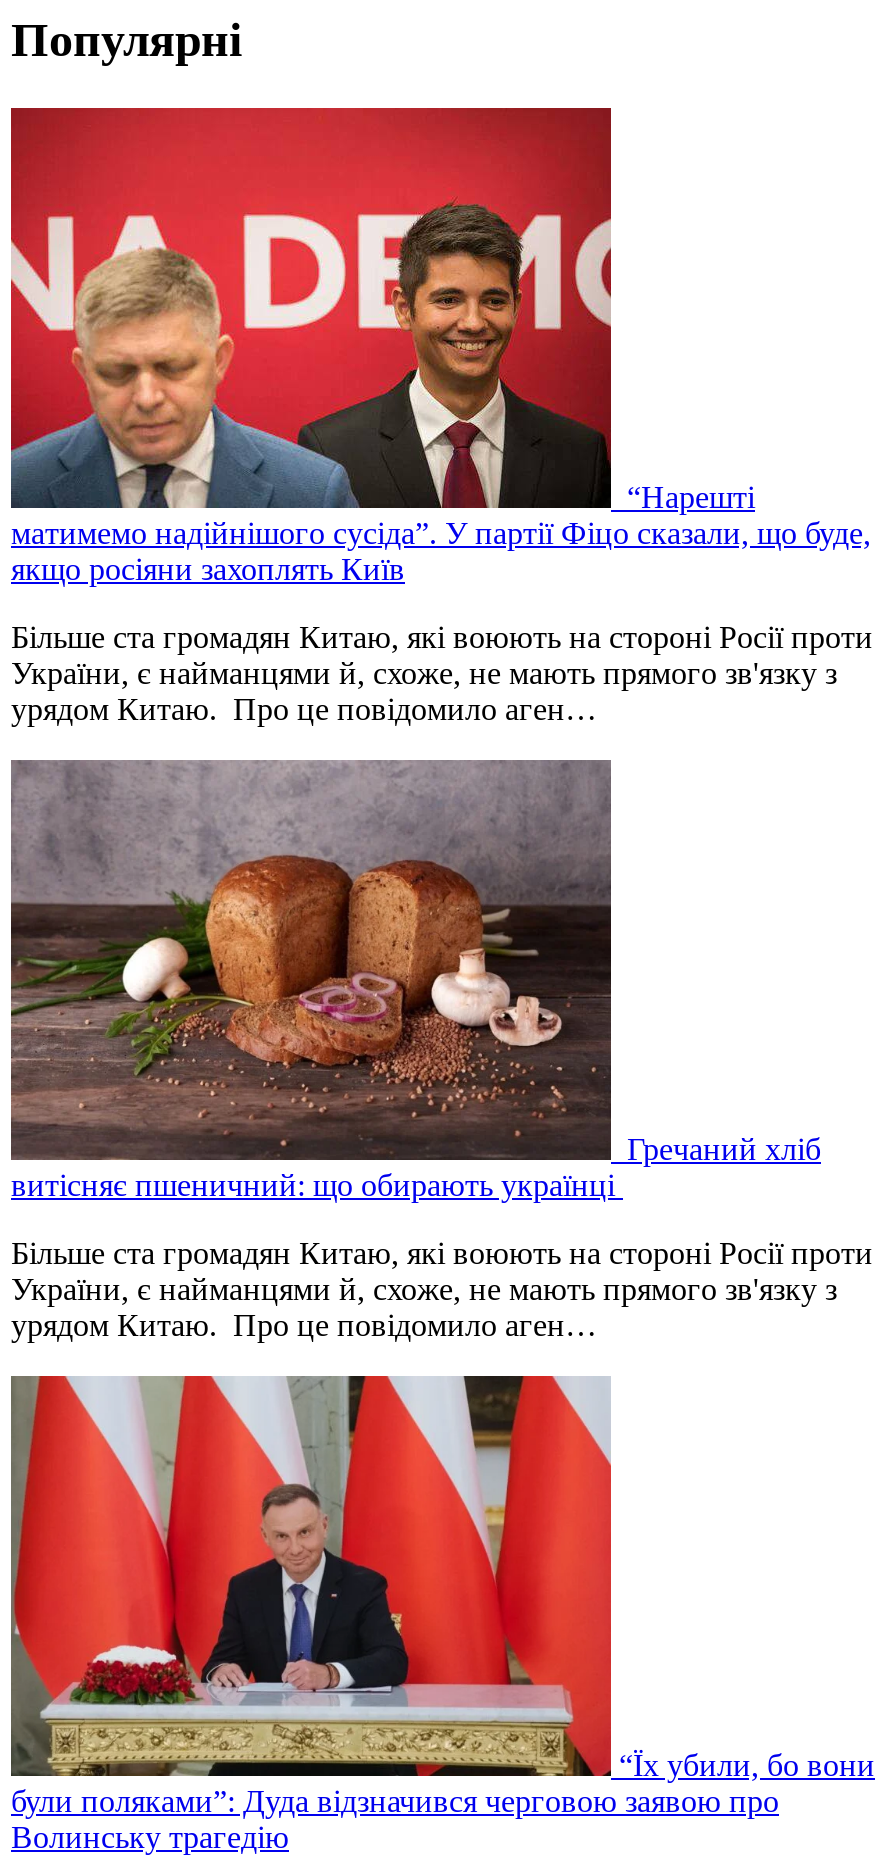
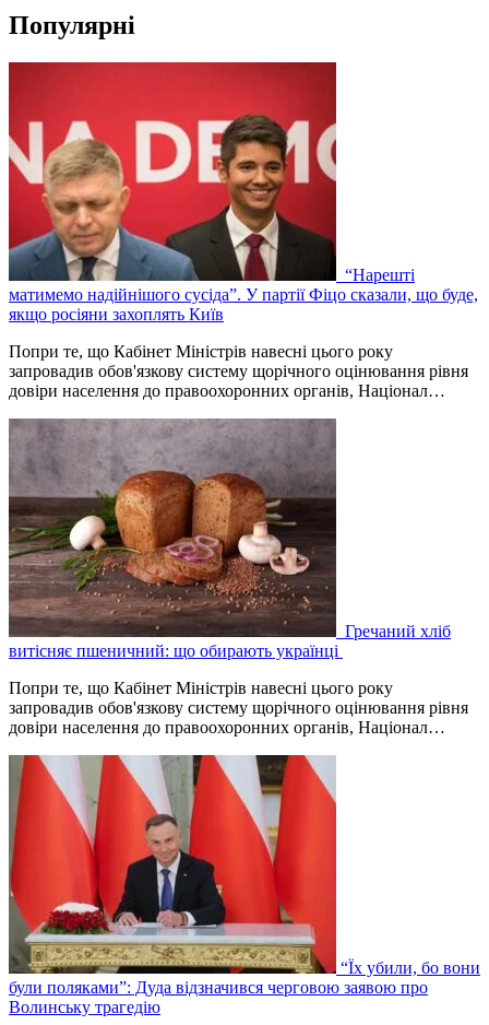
[11,619,873,725] Більше ста громадян Китаю, які воюють на стороні Росії проти | України, є найманцями й, схоже, не мають прямого зв'язку з | урядом Китаю. Про це повідомило аген… -> [9,342,468,400] Попри те, що Кабінет Міністрів навесні цього року | запровадив обов'язкову систему щорічного оцінювання рівня | довіри населення до правоохоронних органів, Націонал…
[11,1235,873,1341] Більше ста громадян Китаю, які воюють на стороні Росії проти | України, є найманцями й, схоже, не мають прямого зв'язку з | урядом Китаю. Про це повідомило аген… -> [9,678,468,736] Попри те, що Кабінет Міністрів навесні цього року | запровадив обов'язкову систему щорічного оцінювання рівня | довіри населення до правоохоронних органів, Націонал…

